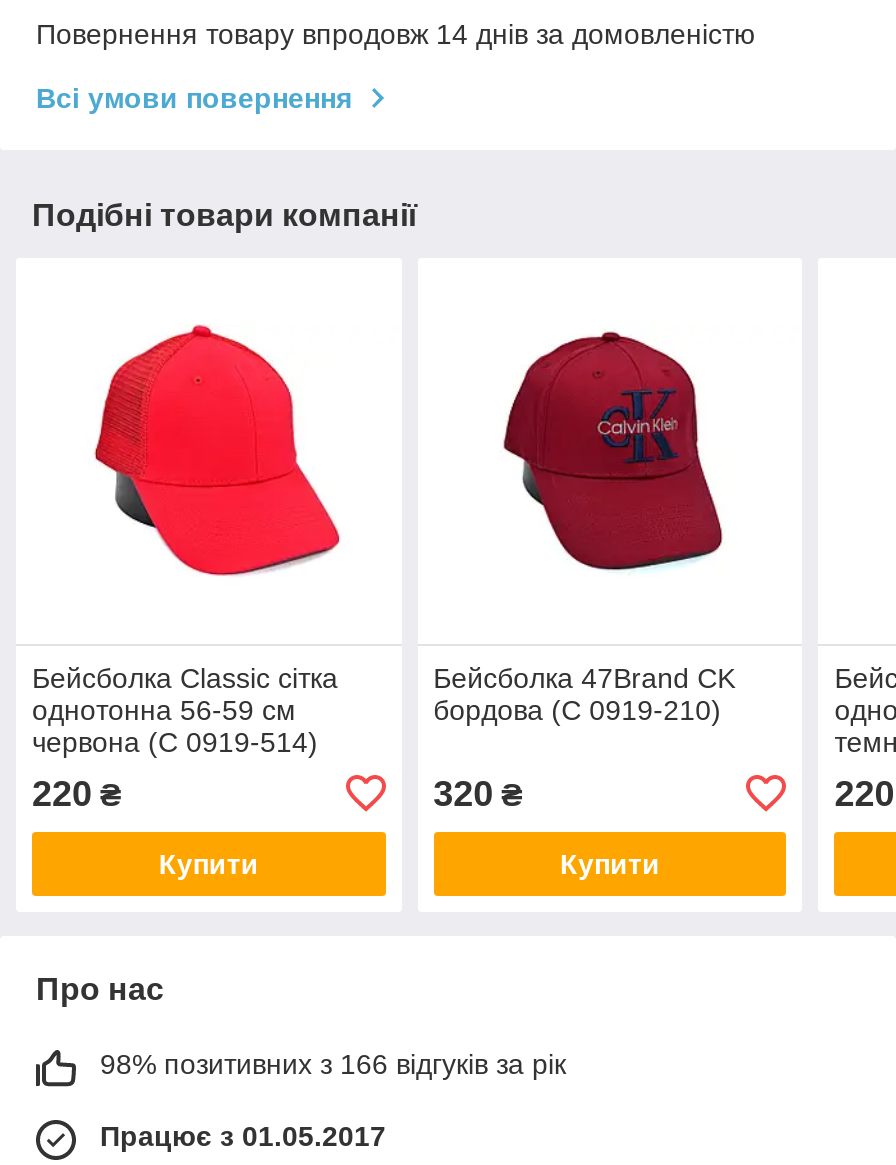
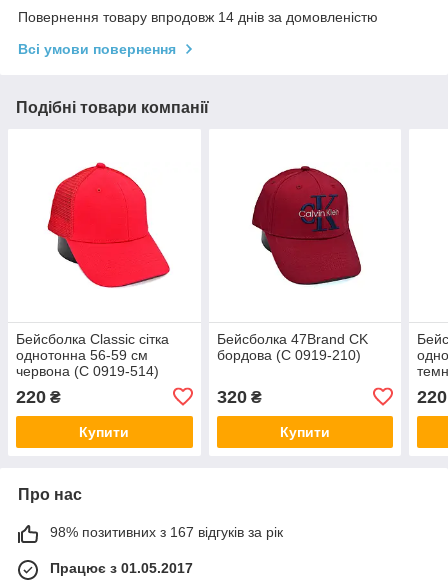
[100,1048,566,1080] 98% позитивних з 166 відгуків за рік -> [50,524,283,540] 98% позитивних з 167 відгуків за рік

